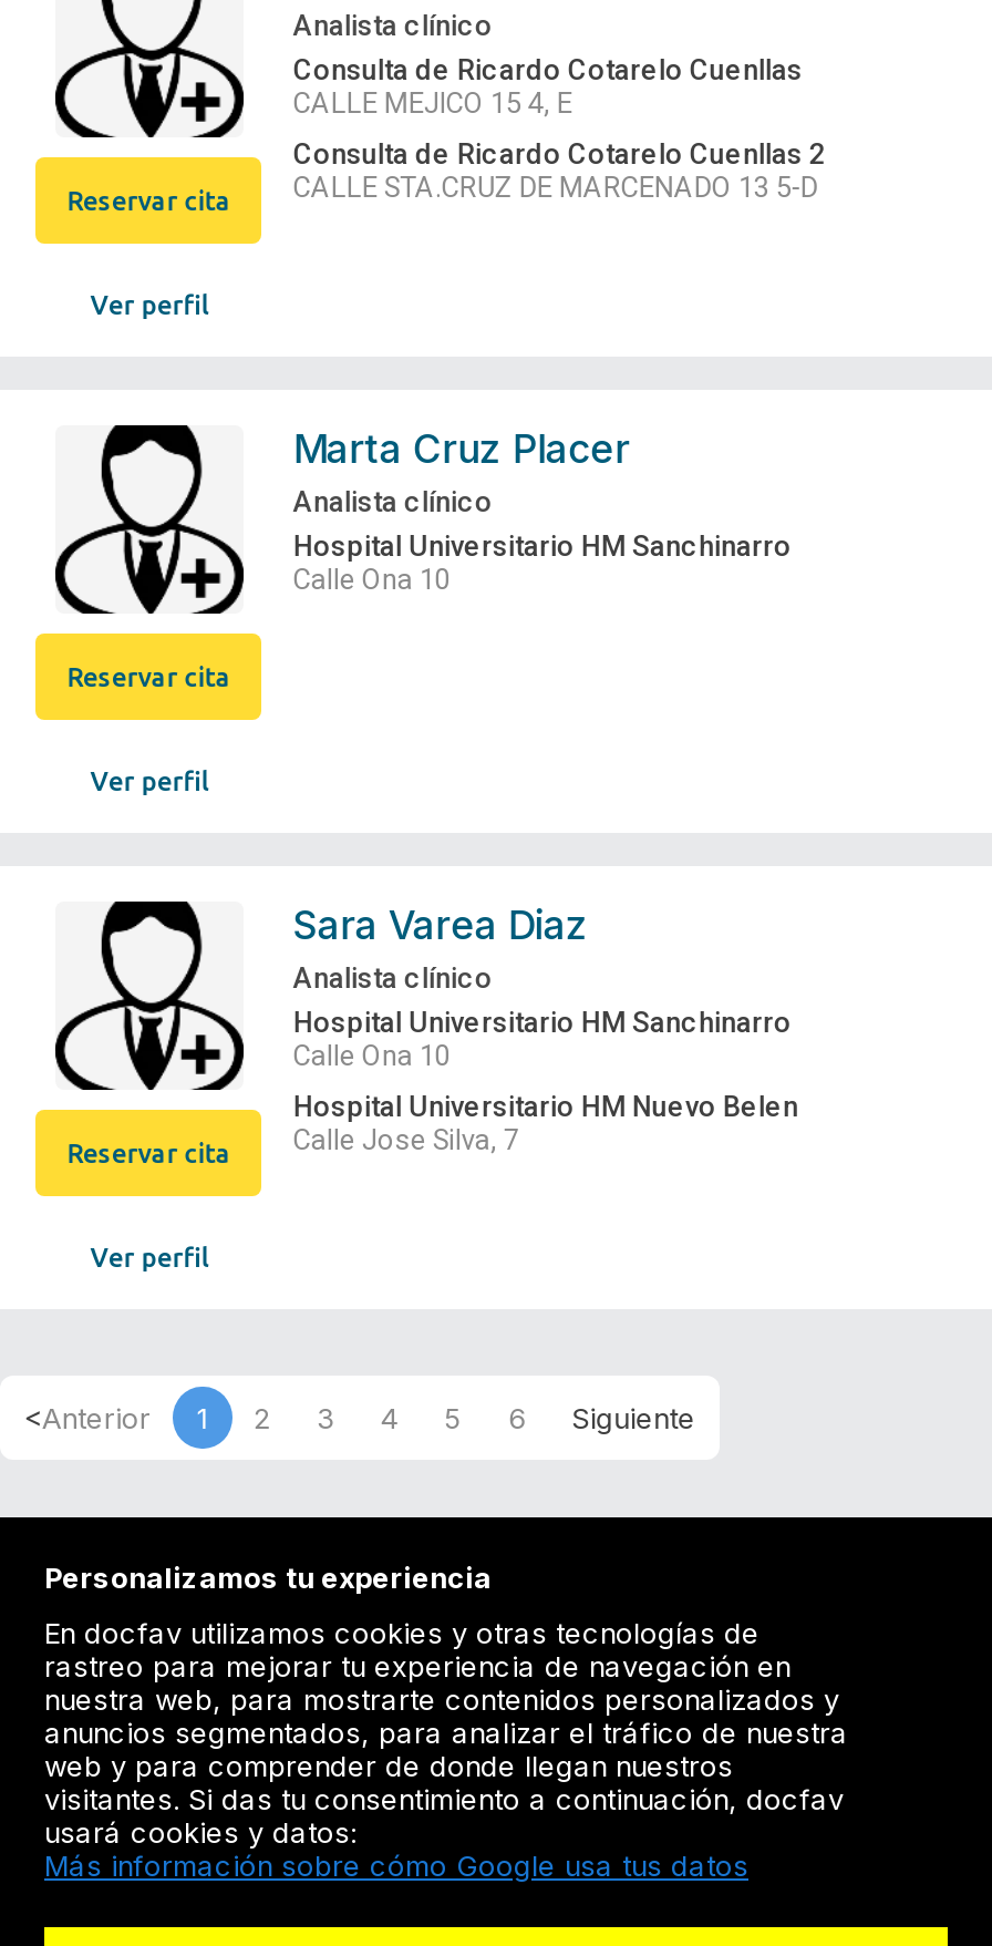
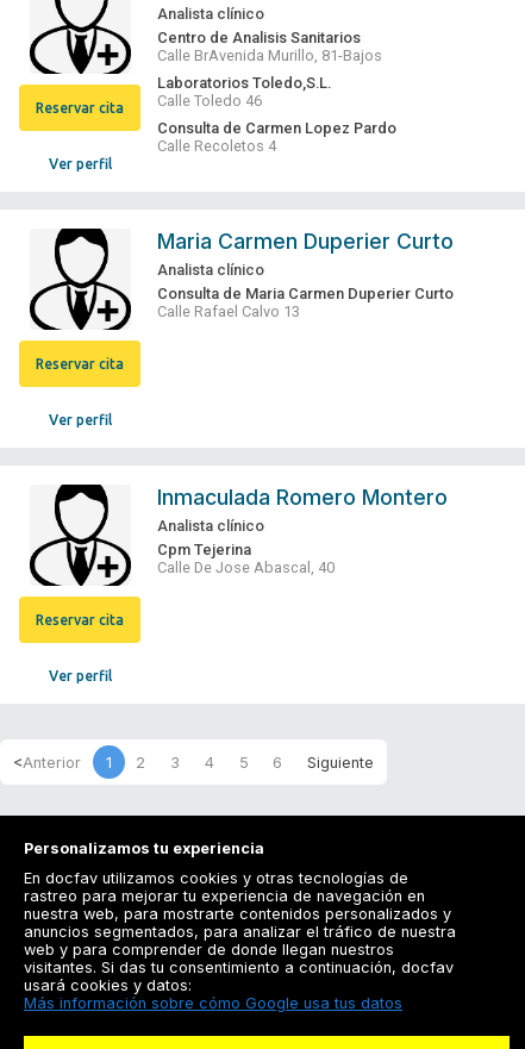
[293,54,825,204] Consulta de Ricardo Cotarelo Cuenllas | CALLE MEJICO 15 4, E | Consulta de Ricardo Cotarelo Cuenllas 2 | CALLE STA.CRUZ DE MARCENADO 13 5-D -> [158,29,397,155] Centro de Analisis Sanitarios | Calle BrAvenida Murillo, 81-Bajos | Laboratorios Toledo,S.L. | Calle Toledo 46 | Consulta de Carmen Lopez Pardo | Calle Recoletos 4
[293,426,630,473] Marta Cruz Placer -> [158,229,454,254] Maria Carmen Duperier Curto
[293,530,791,596] Hospital Universitario HM Sanchinarro | Calle Ona 10 -> [158,285,454,321] Consulta de Maria Carmen Duperier Curto | Calle Rafael Calvo 13
[293,902,588,949] Sara Varea Diaz -> [158,485,448,510] Inmaculada Romero Montero
[293,1006,798,1157] Hospital Universitario HM Sanchinarro | Calle Ona 10 | Hospital Universitario HM Nuevo Belen | Calle Jose Silva, 7 -> [158,541,335,577] Cpm Tejerina | Calle De Jose Abascal, 40

